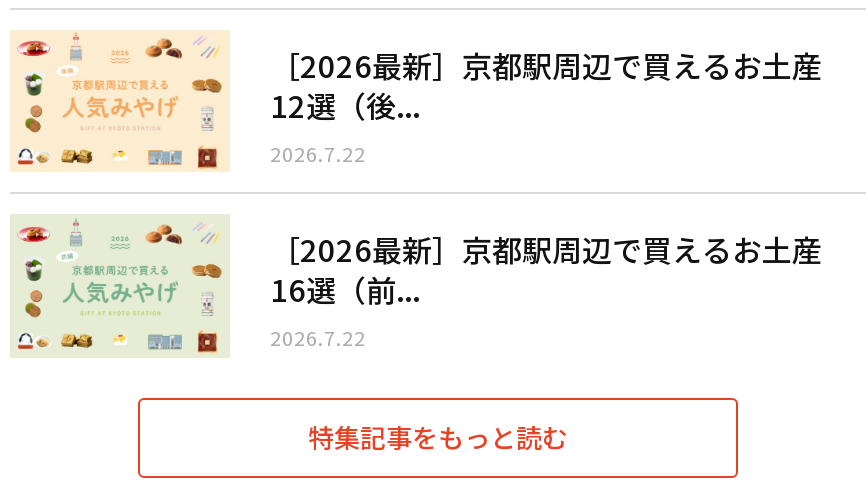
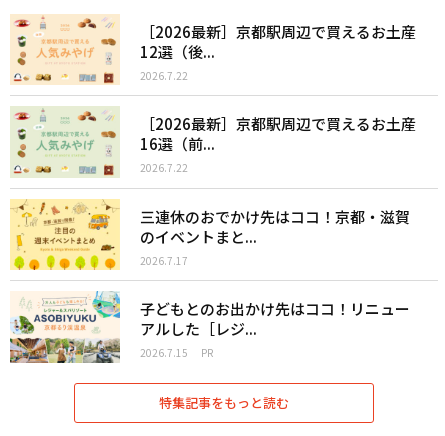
none -> [9,290,121,364] [image]
none -> [10,199,410,360] [image] | 三連休のおでかけ先はココ！京都・滋賀 | のイベントまと... | 2026.7.17 | 子どもとのお出かけ先はココ！リニュー | アルした［レジ... | 2026.7.15 | PR

